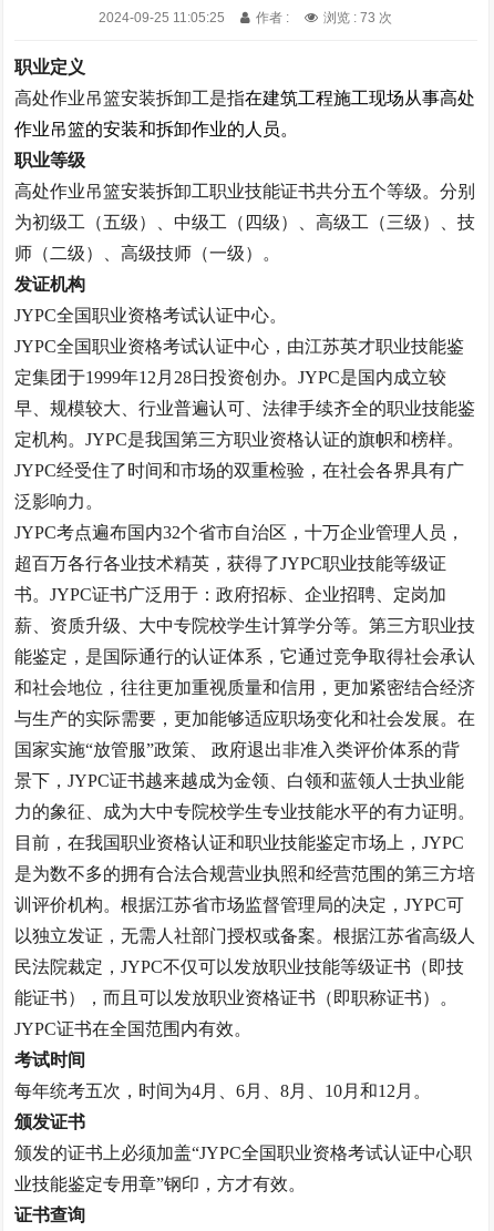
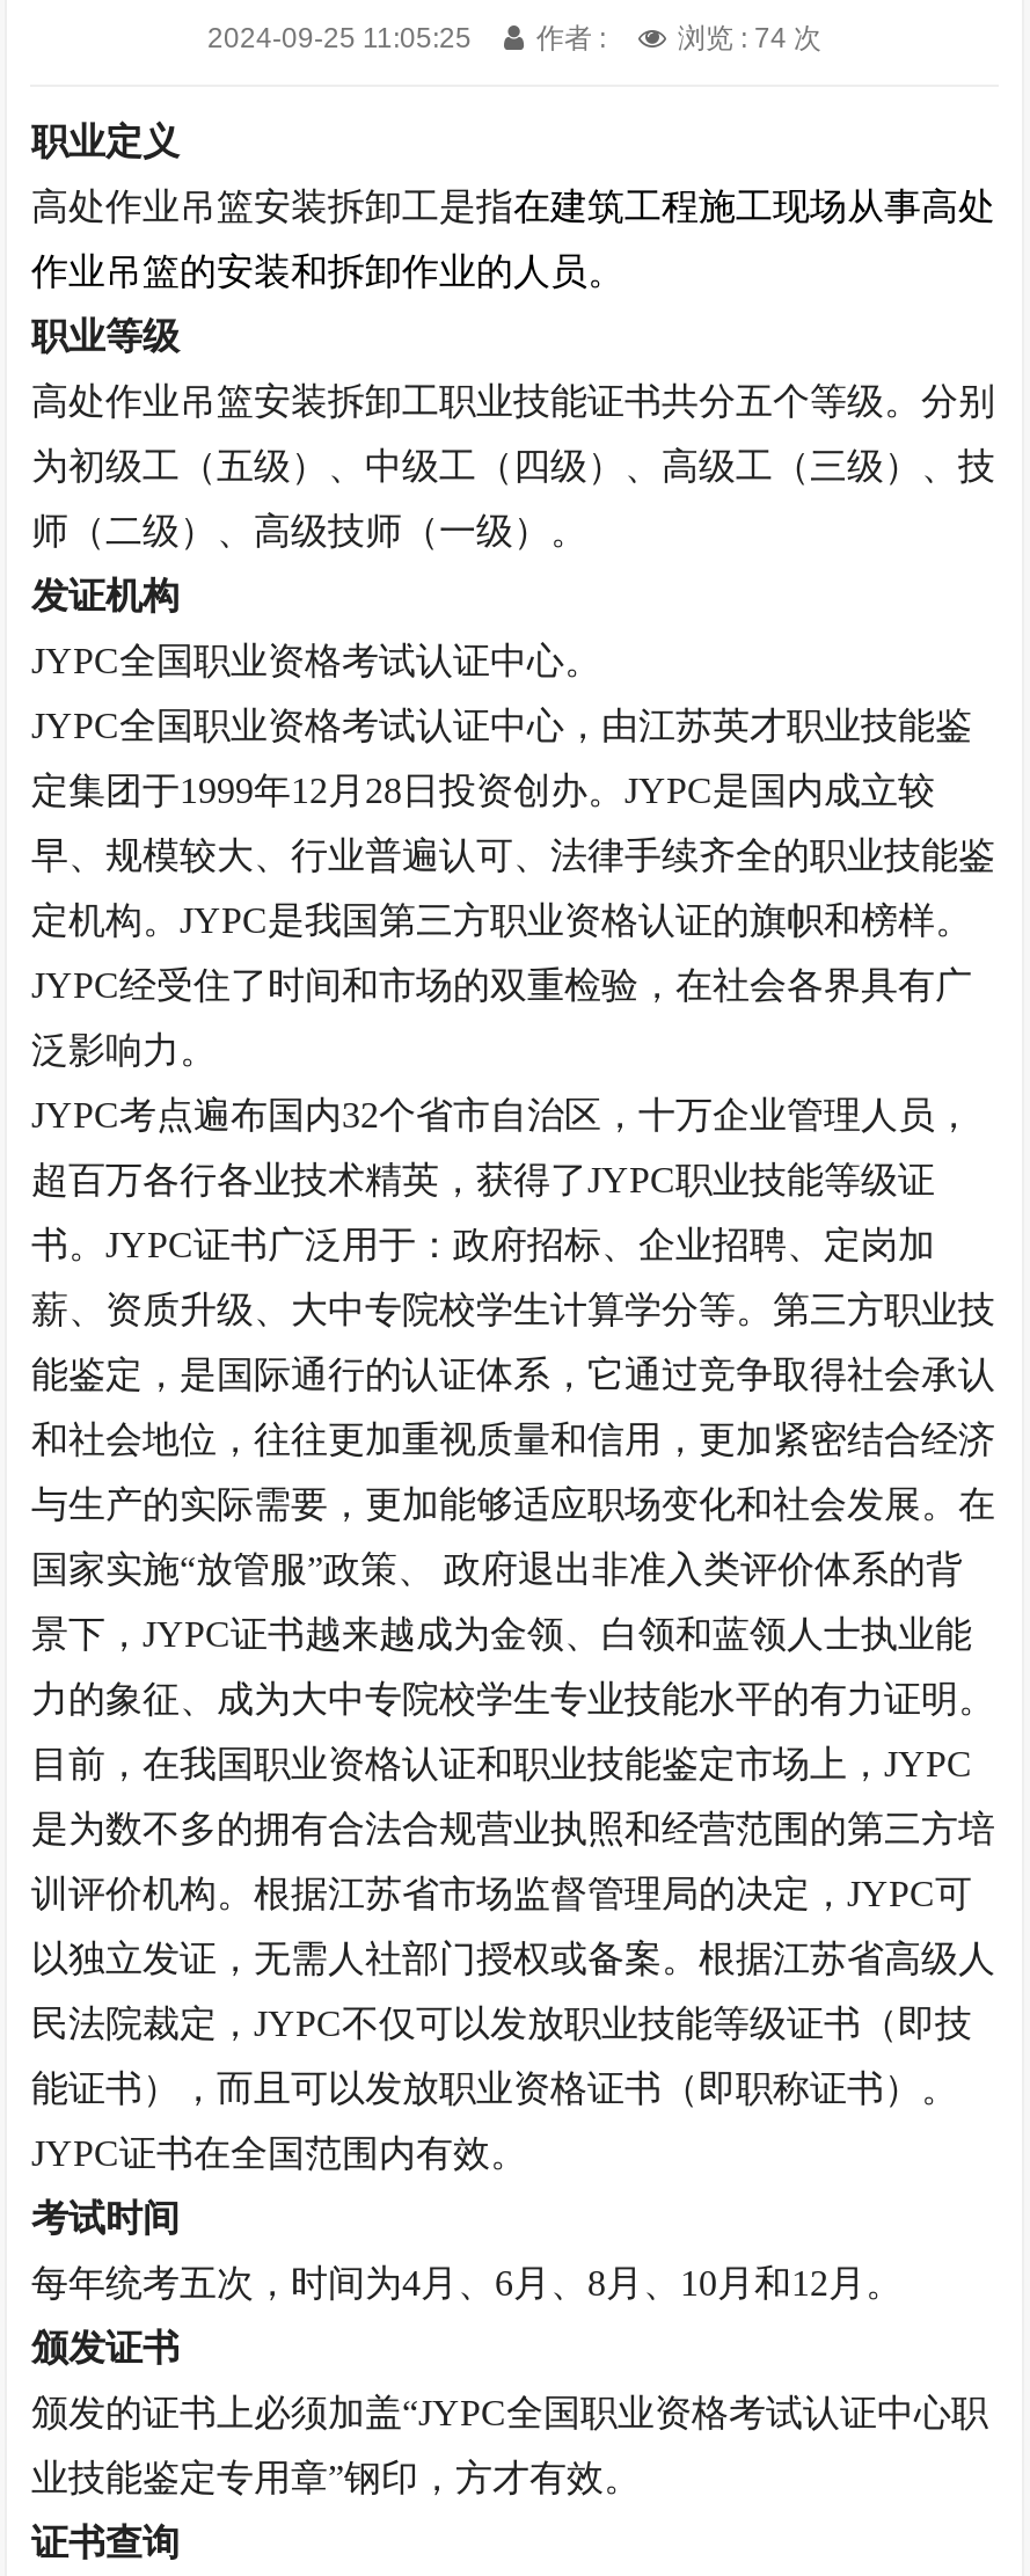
[324,10,393,25] 浏览 : 73 次 -> [678,22,821,54] 浏览 : 74 次

